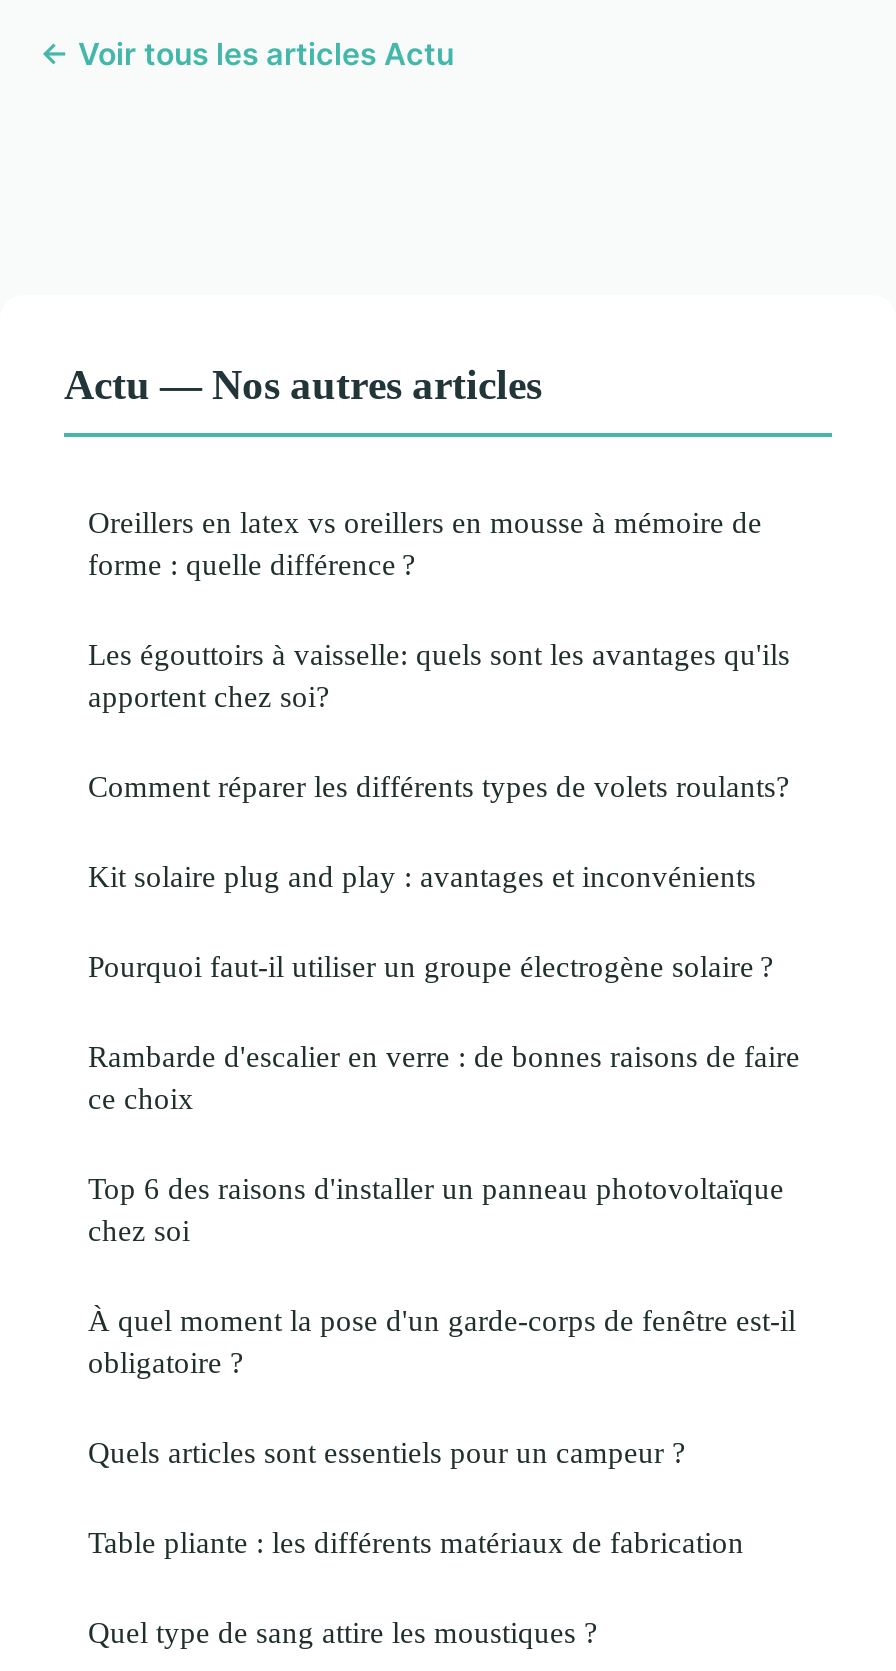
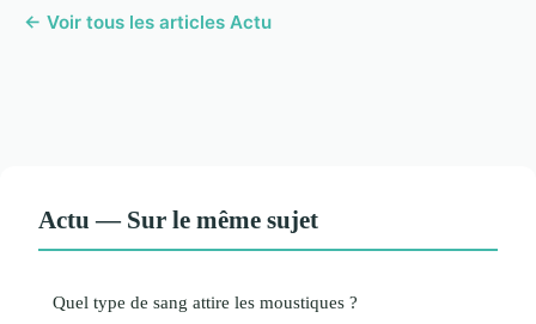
[64,361,800,1559] Actu — Nos autres articles | Oreillers en latex vs oreillers en mousse à mémoire de | forme : quelle différence ? | Les égouttoirs à vaisselle: quels sont les avantages qu'ils | apportent chez soi? | Comment réparer les différents types de volets roulants? | Kit solaire plug and play : avantages et inconvénients | Pourquoi faut-il utiliser un groupe électrogène solaire ? | Rambarde d'escalier en verre : de bonnes raisons de faire | ce choix | Top 6 des raisons d'installer un panneau photovoltaïque | chez soi | À quel moment la pose d'un garde-corps de fenêtre est-il | obligatoire ? | Quels articles sont essentiels pour un campeur ? | Table pliante : les différents matériaux de fabrication -> [38,205,318,233] Actu — Sur le même sujet

